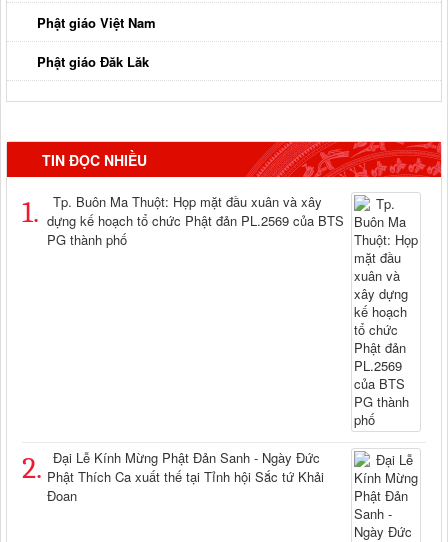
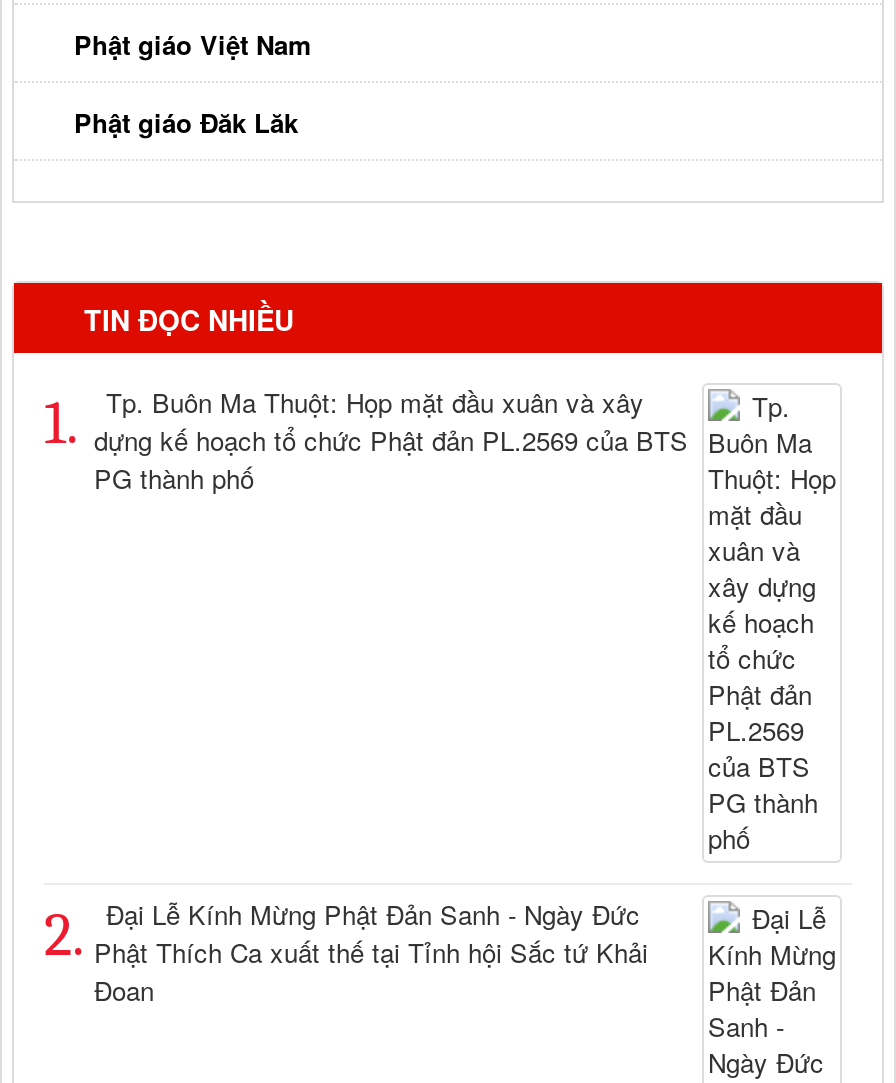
[251,142,441,177] [image] -> none

